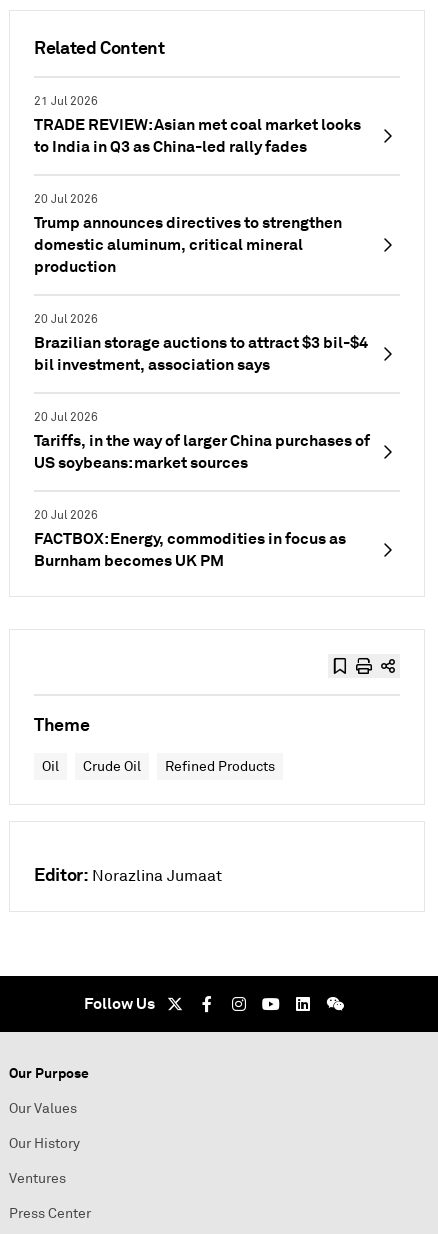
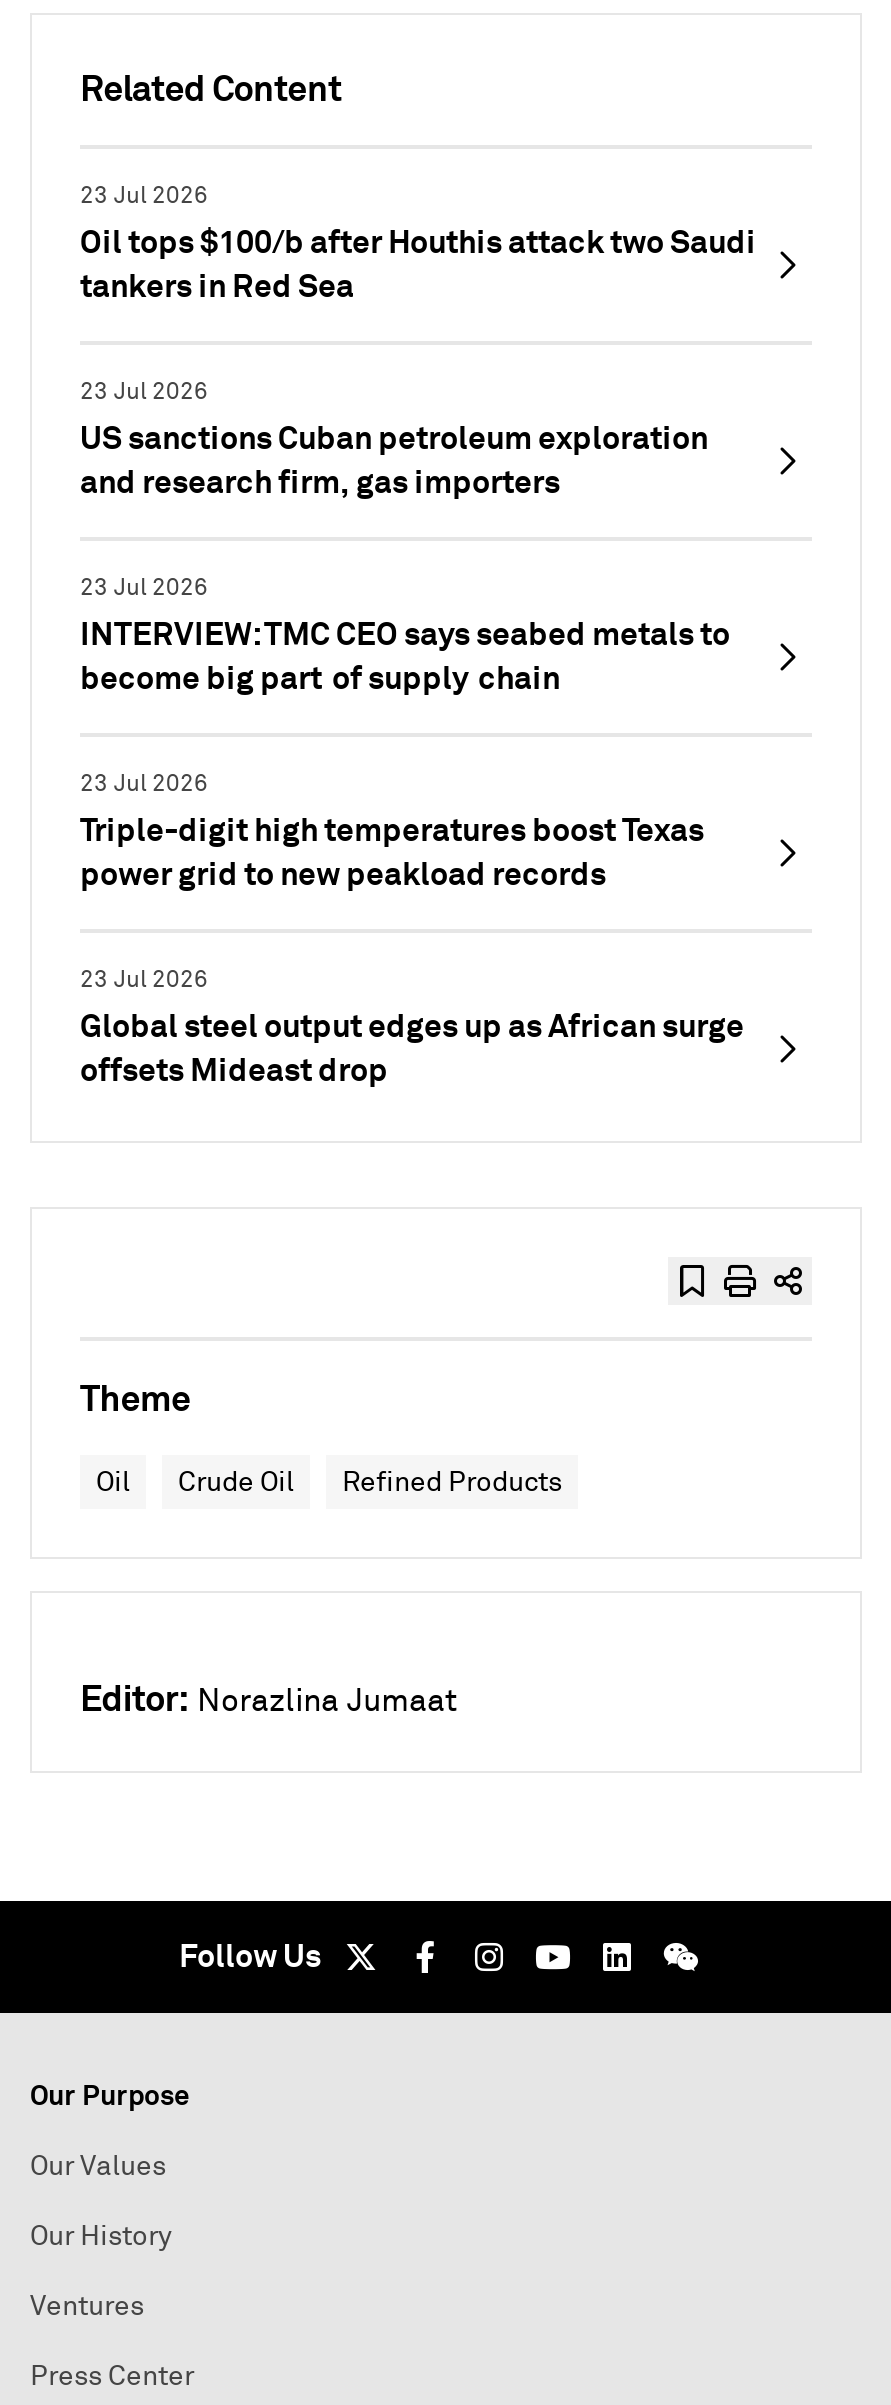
[34,94,361,157] 21 Jul 2026 | TRADE REVIEW: Asian met coal market looks | to India in Q3 as China-led rally fades -> [80,181,756,307] 23 Jul 2026 | Oil tops $100/b after Houthis attack two Saudi | tankers in Red Sea
[34,192,342,277] 20 Jul 2026 | Trump announces directives to strengthen | domestic aluminum, critical mineral | production -> [80,377,708,503] 23 Jul 2026 | US sanctions Cuban petroleum exploration | and research firm, gas importers
[34,312,368,375] 20 Jul 2026 | Brazilian storage auctions to attract $3 bil-$4 | bil investment, association says -> [80,573,730,699] 23 Jul 2026 | INTERVIEW: TMC CEO says seabed metals to | become big part of supply chain
[34,410,370,473] 20 Jul 2026 | Tariffs, in the way of larger China purchases of | US soybeans: market sources -> [80,769,704,895] 23 Jul 2026 | Triple-digit high temperatures boost Texas | power grid to new peakload records
[34,508,346,571] 20 Jul 2026 | FACTBOX: Energy, commodities in focus as | Burnham becomes UK PM -> [80,965,744,1091] 23 Jul 2026 | Global steel output edges up as African surge | offsets Mideast drop

